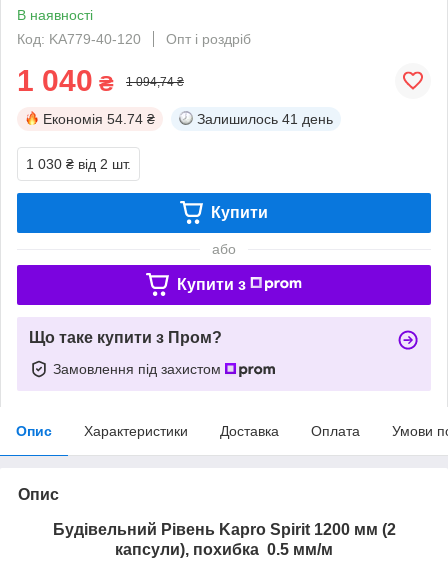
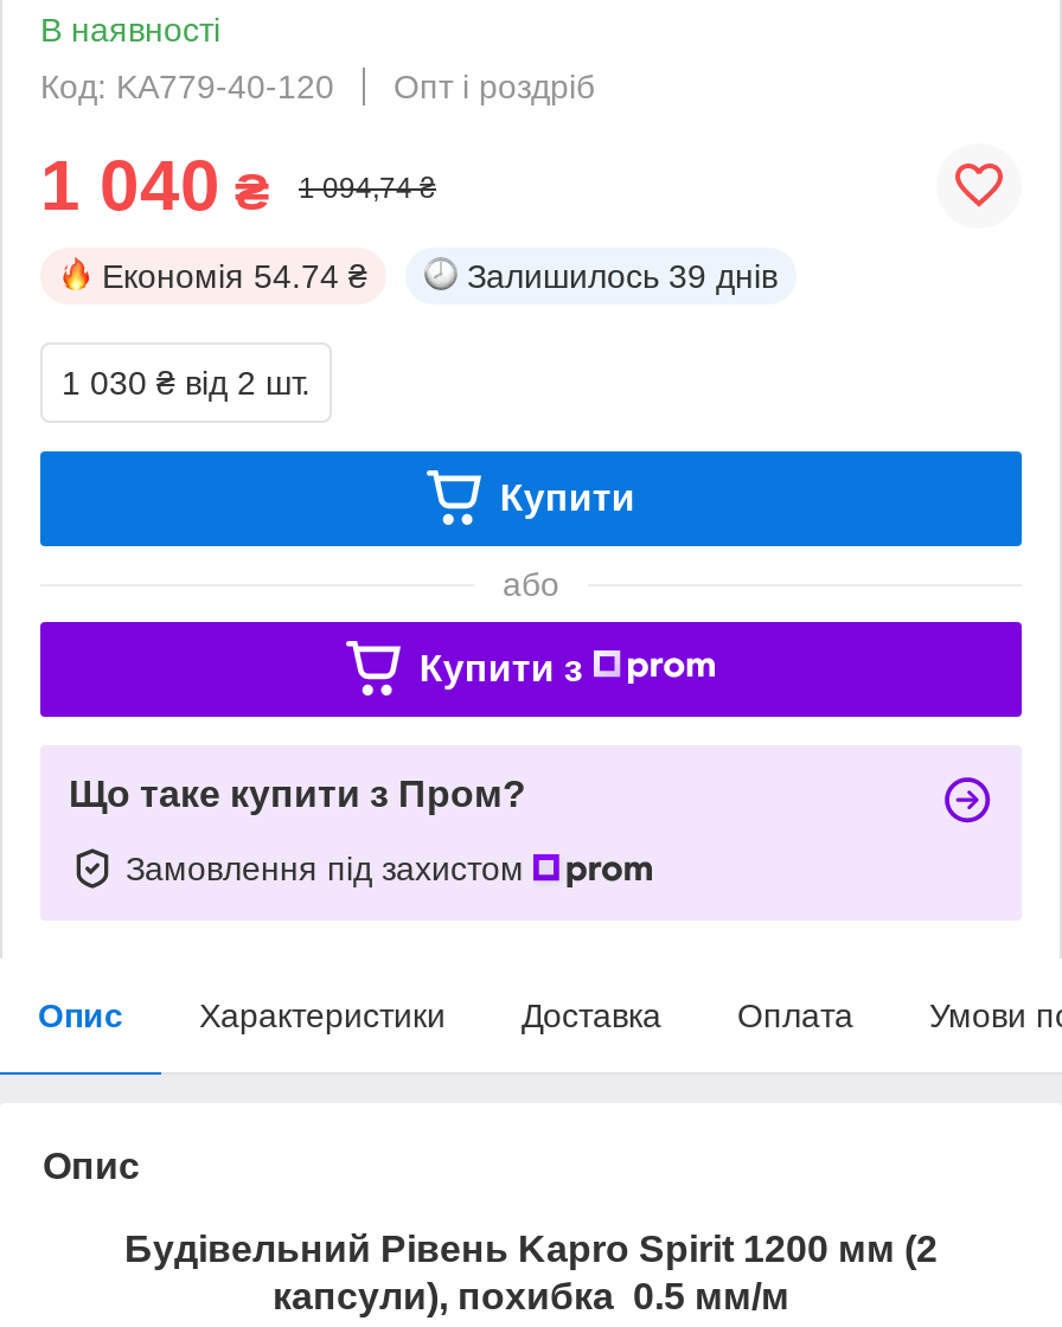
[197,111,333,127] Залишилось 41 день -> [467,257,778,295] Залишилось 39 днів

